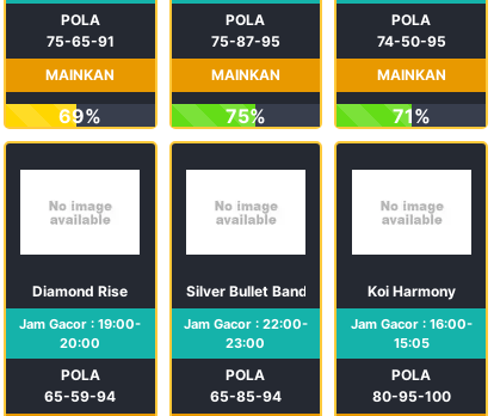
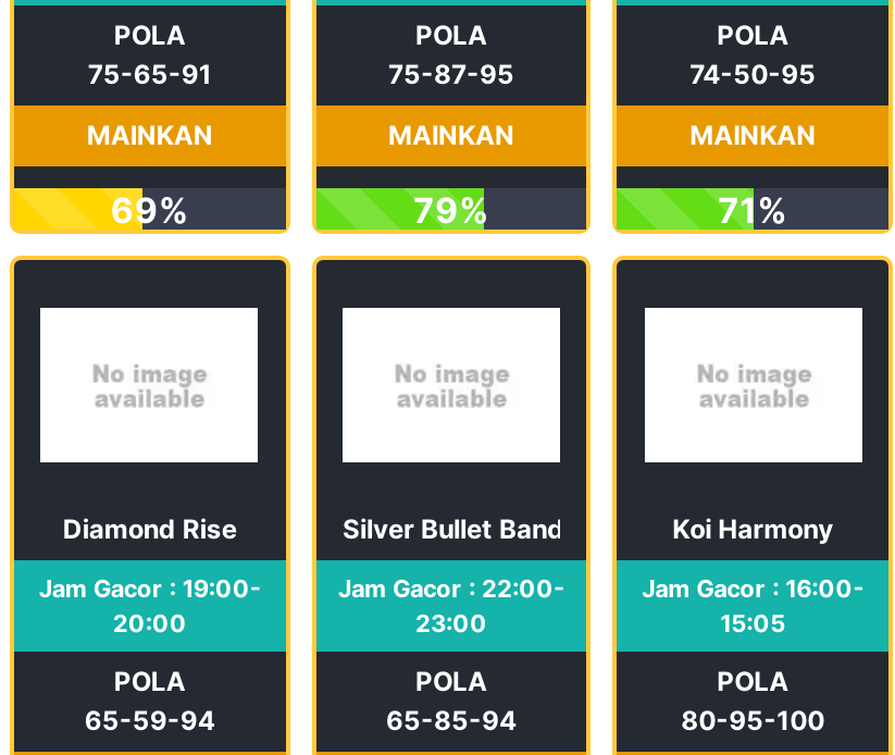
[226,104,266,128] 75% -> [413,188,489,231] 79%

